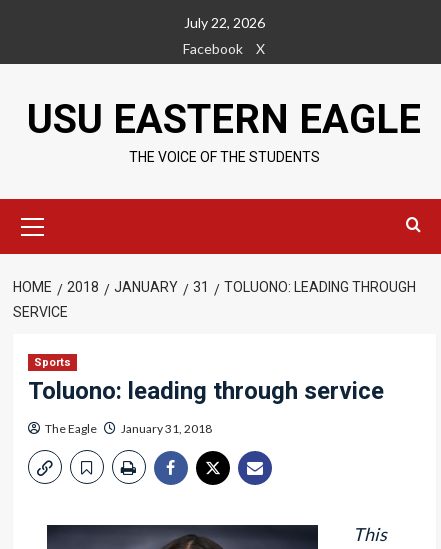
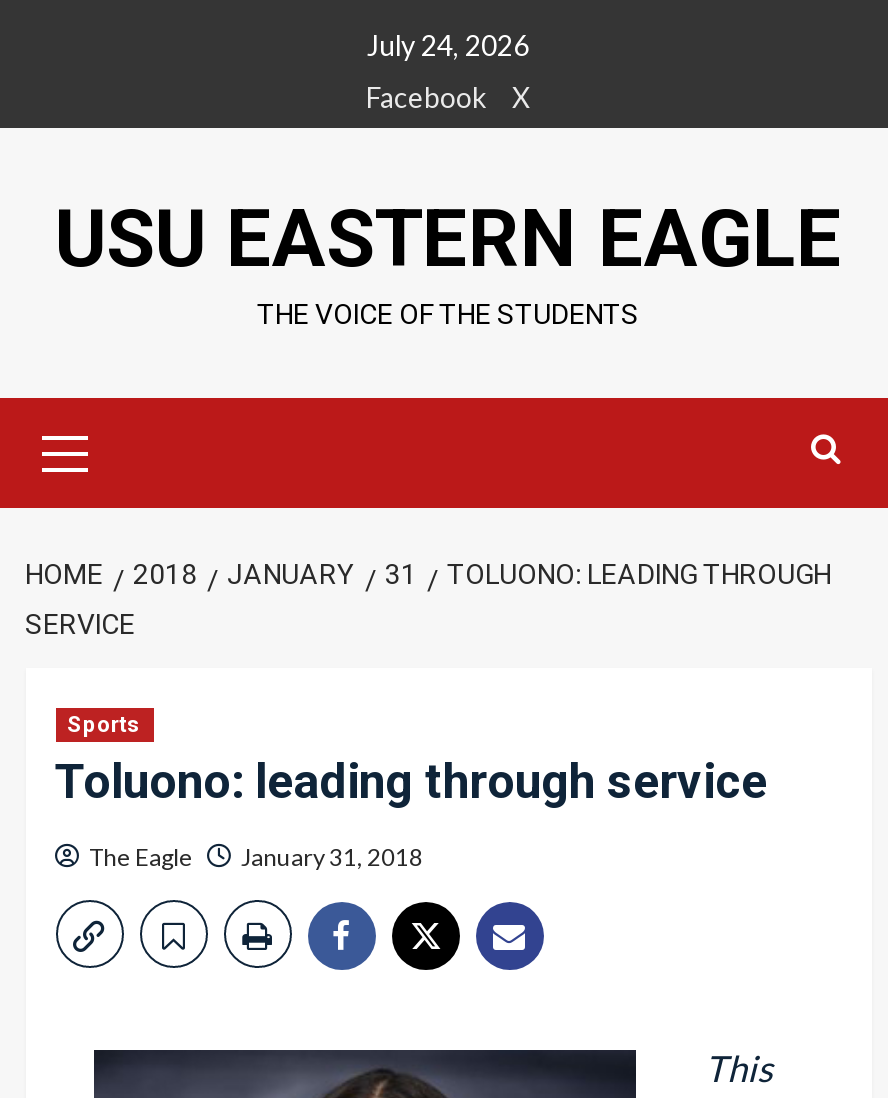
[183,14,264,31] July 22, 2026 -> [367,28,529,62] July 24, 2026

